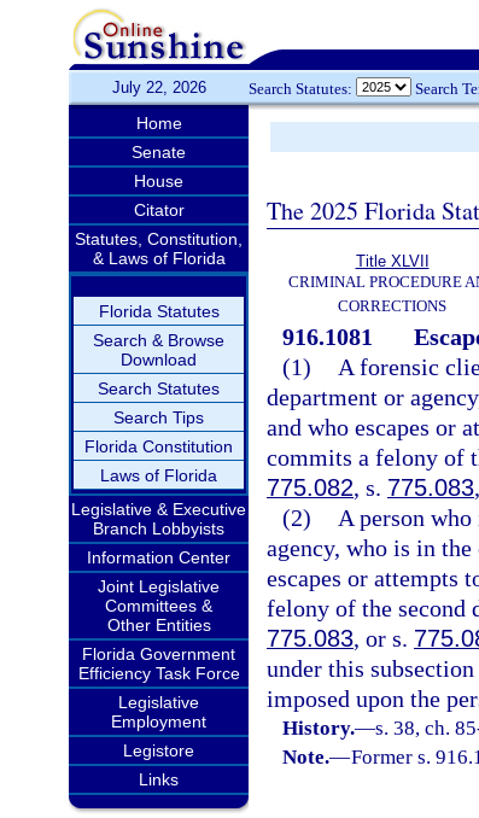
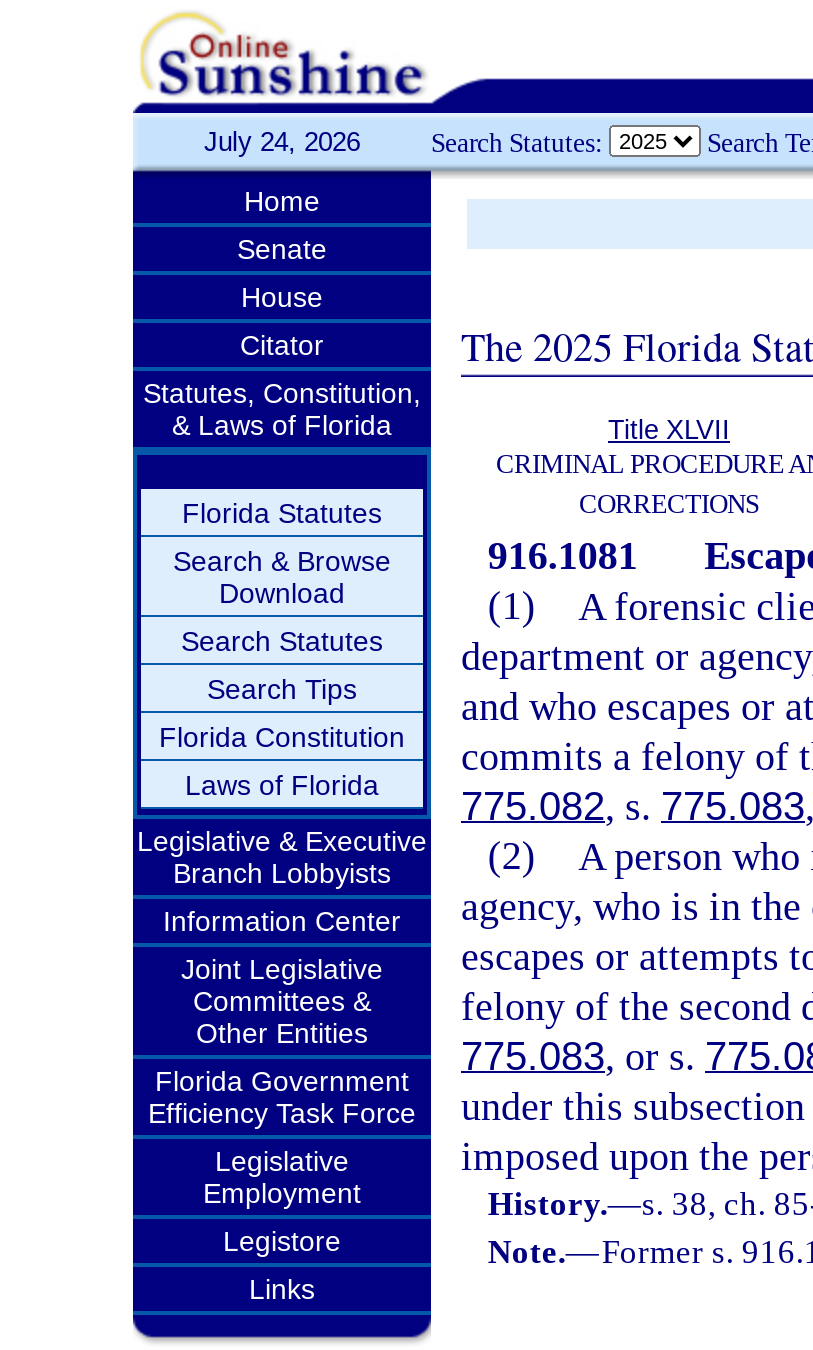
[112,78,206,97] July 22, 2026 -> [204,127,360,157] July 24, 2026

